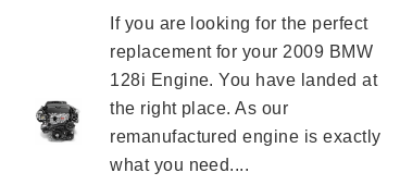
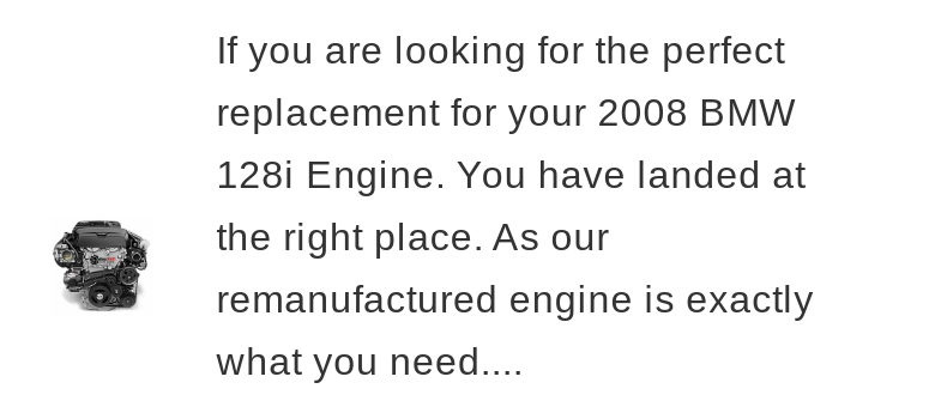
[110,43,373,61] replacement for your 2009 BMW -> [216,92,796,133] replacement for your 2008 BMW

